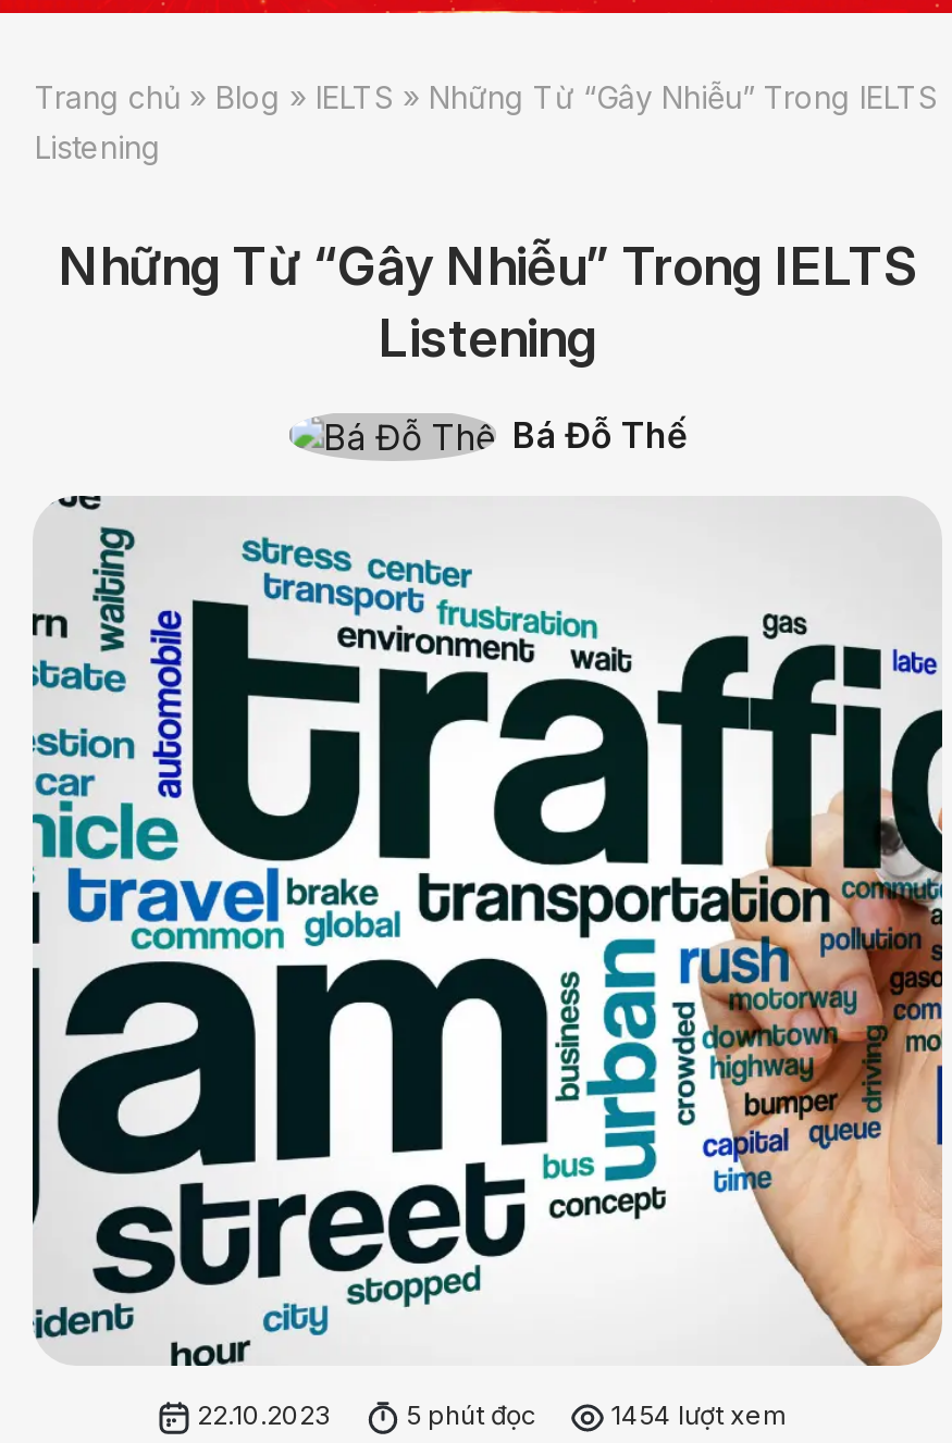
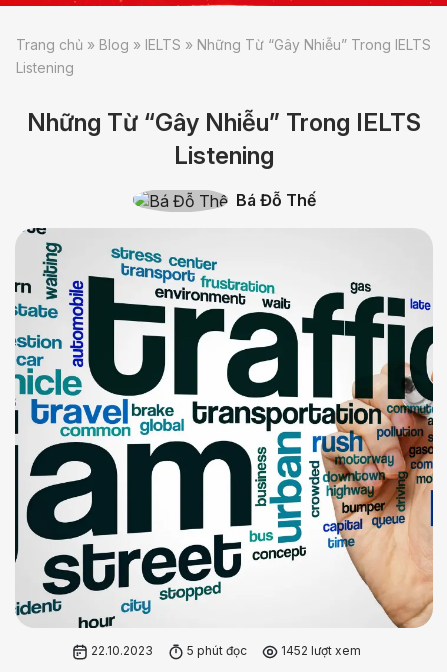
[604,1399,787,1431] 1454 lượt xem -> [278,643,361,658] 1452 lượt xem

